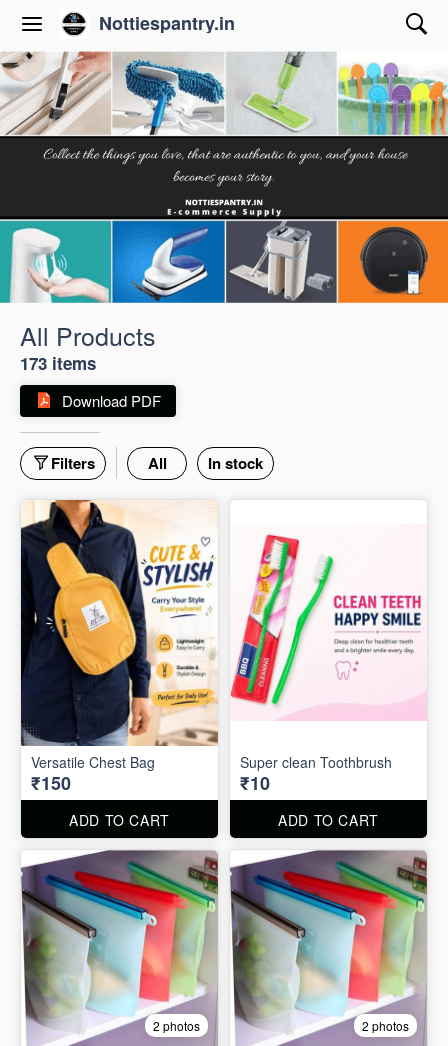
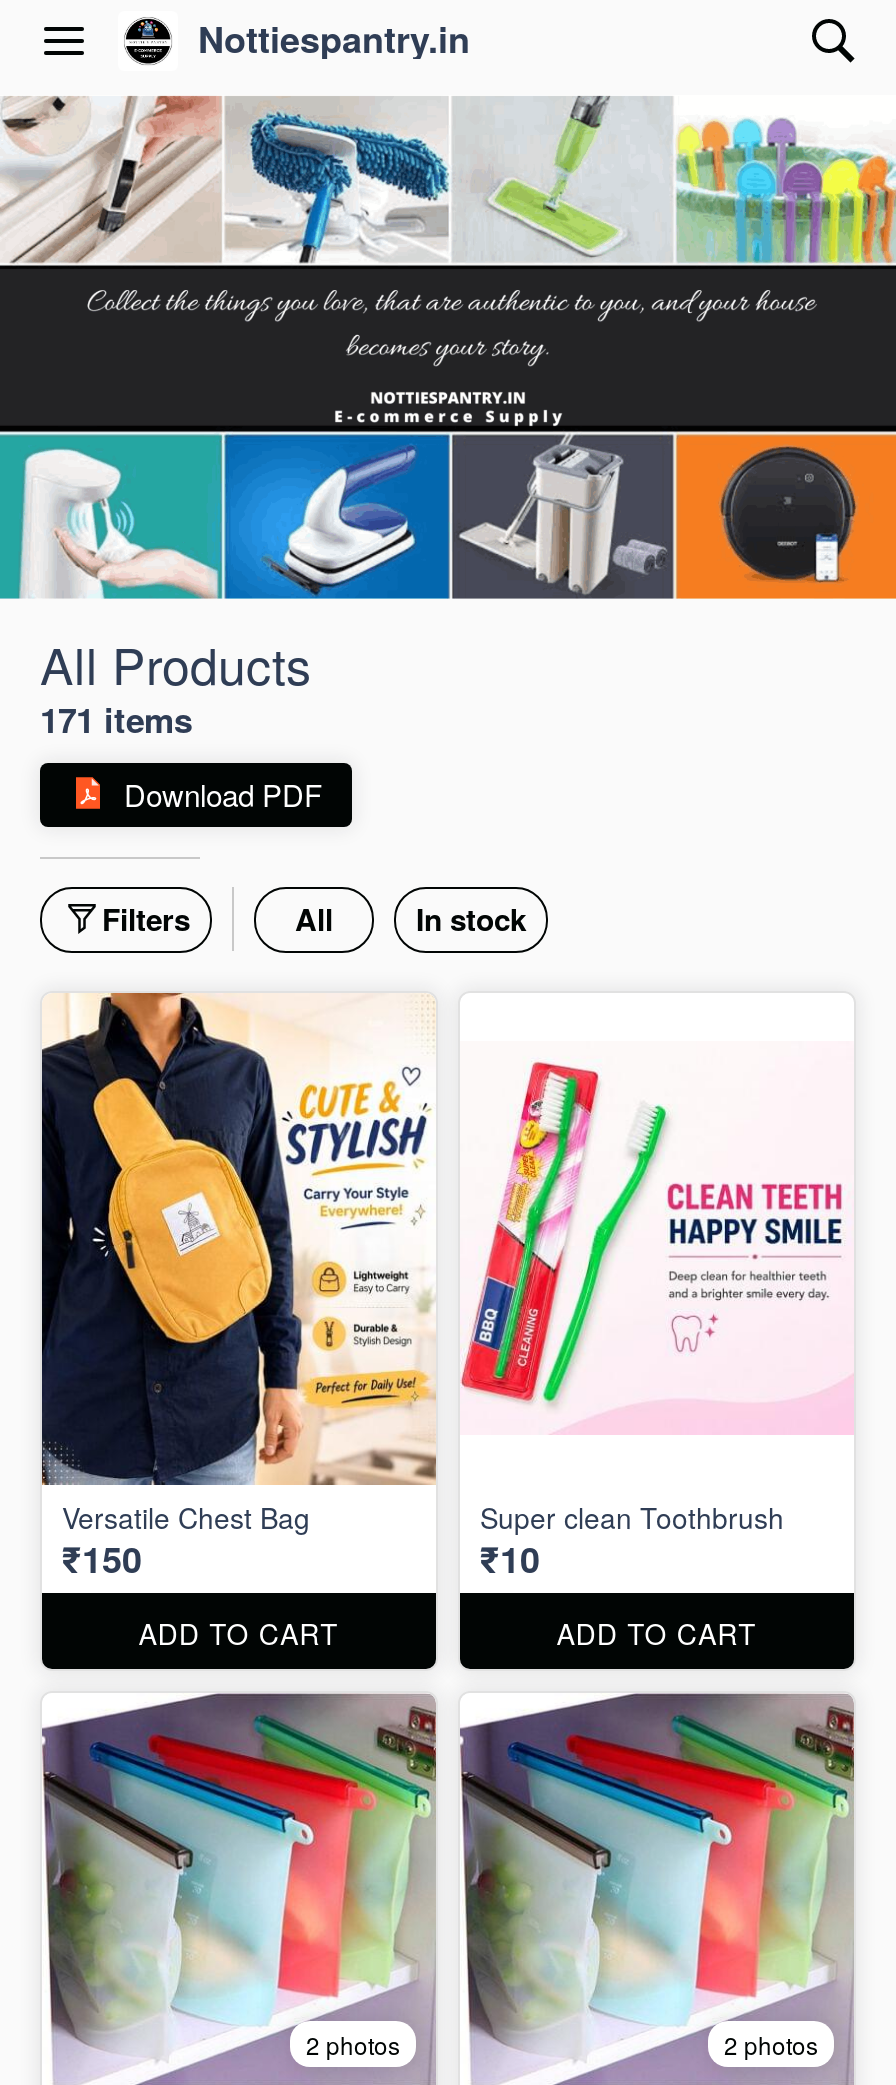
[20,351,96,375] 173 items -> [40,694,192,742] 171 items

